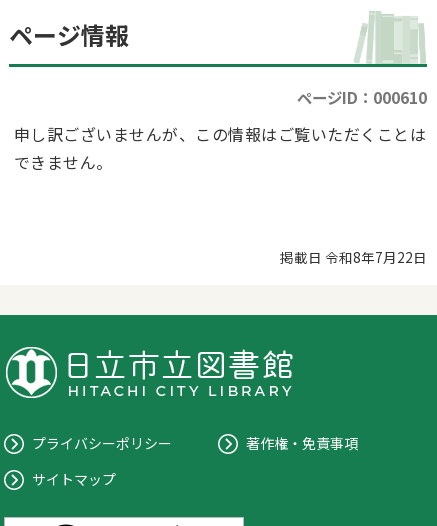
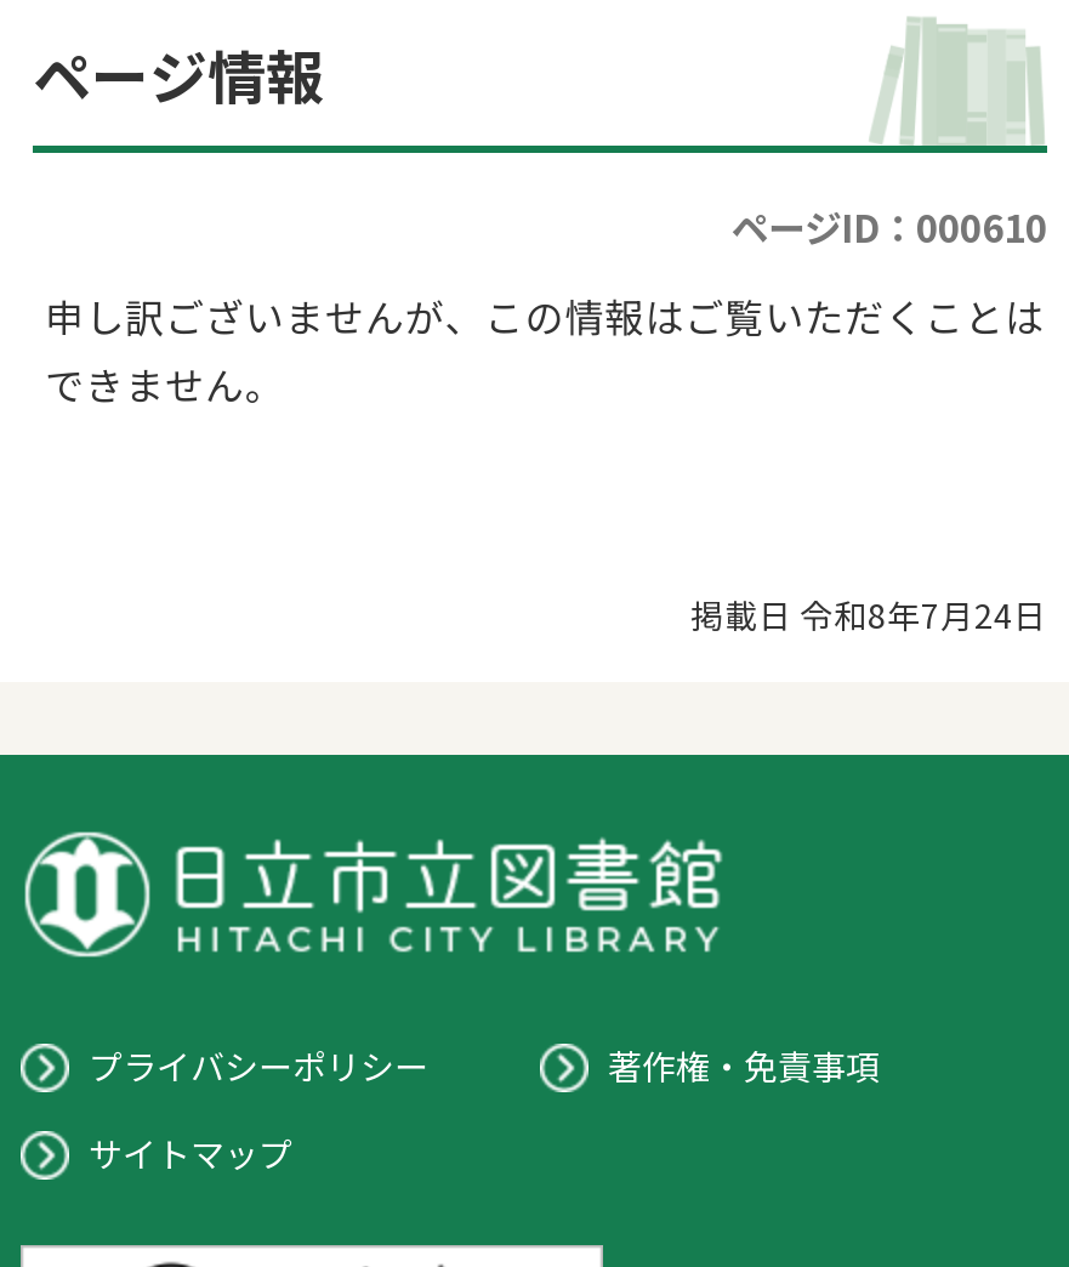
[280,247,427,267] 掲載日 令和8年7月22日 -> [690,591,1047,640] 掲載日 令和8年7月24日

